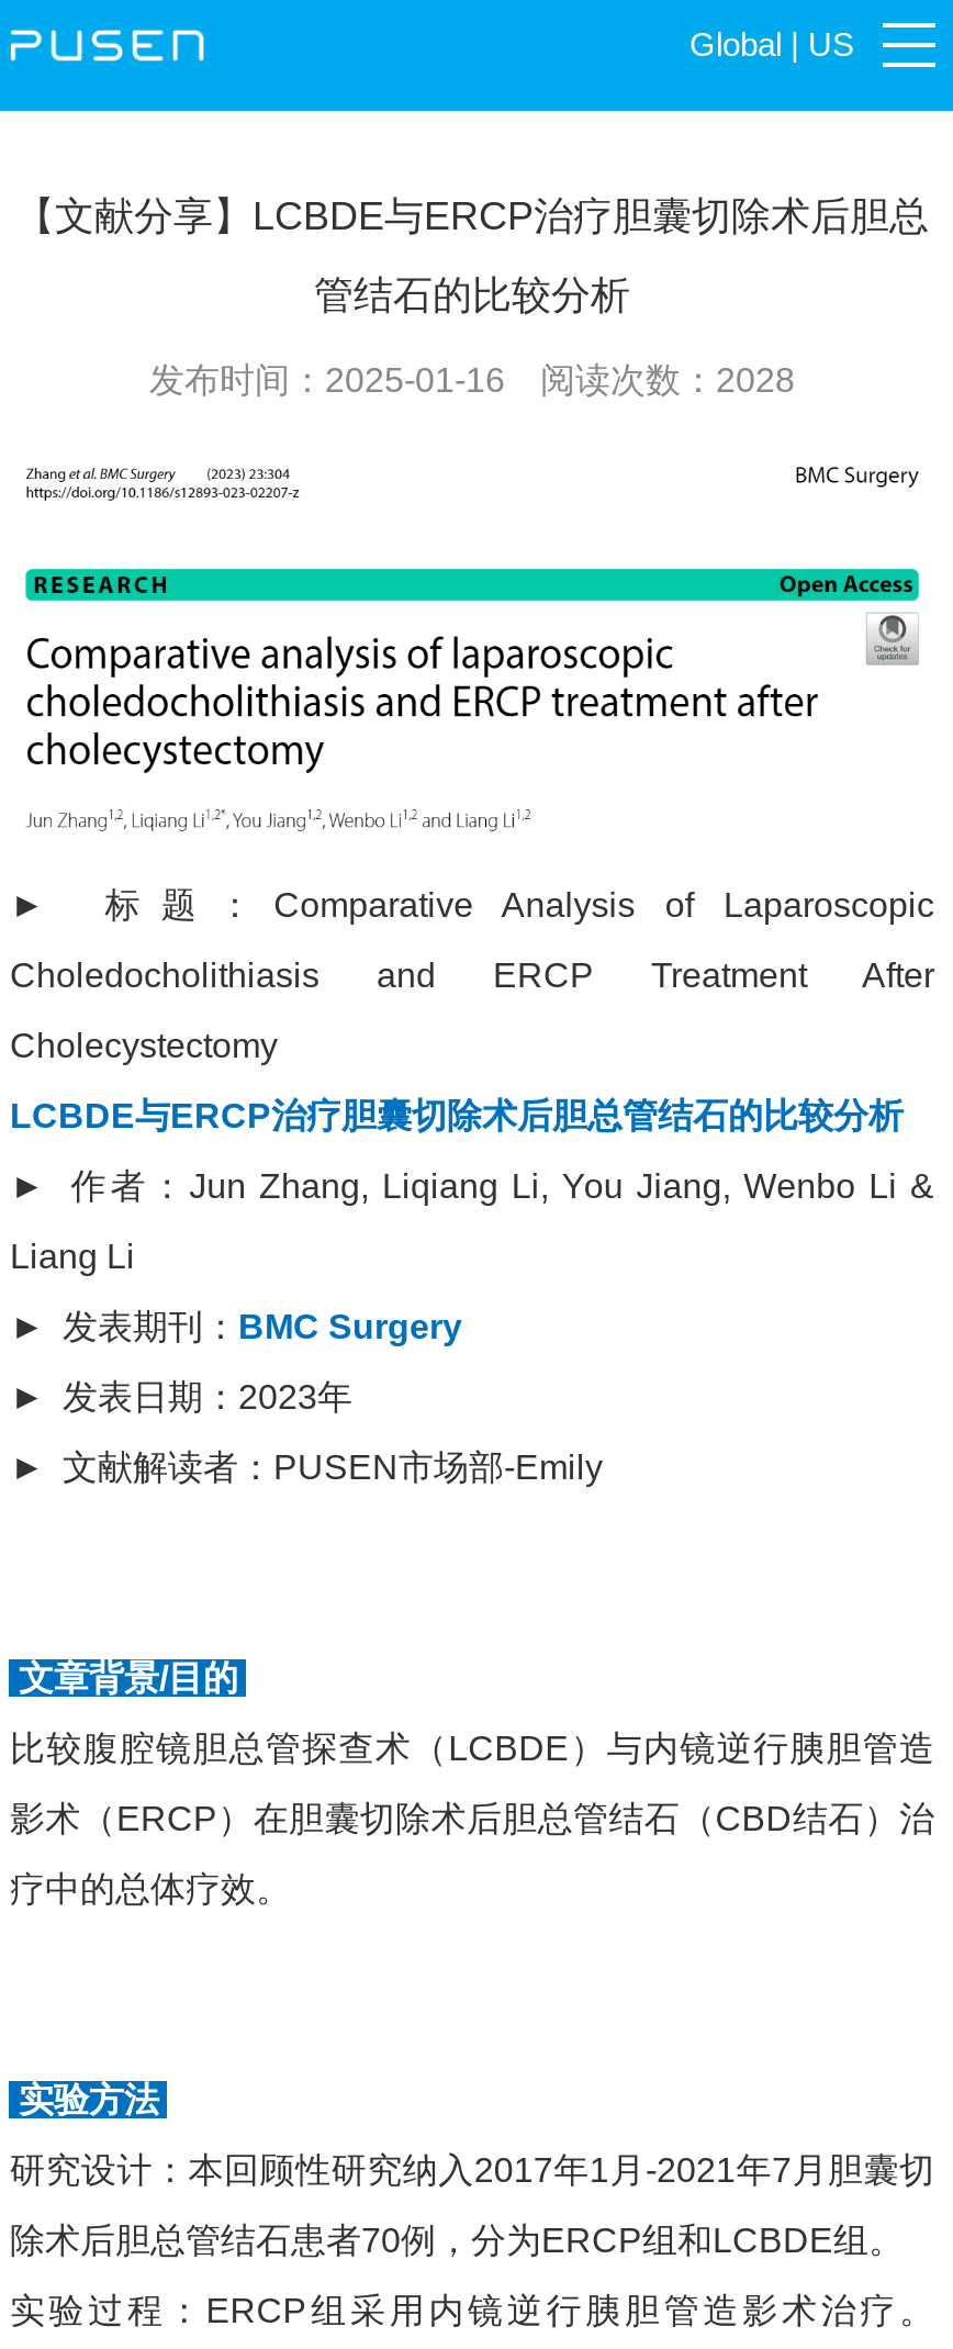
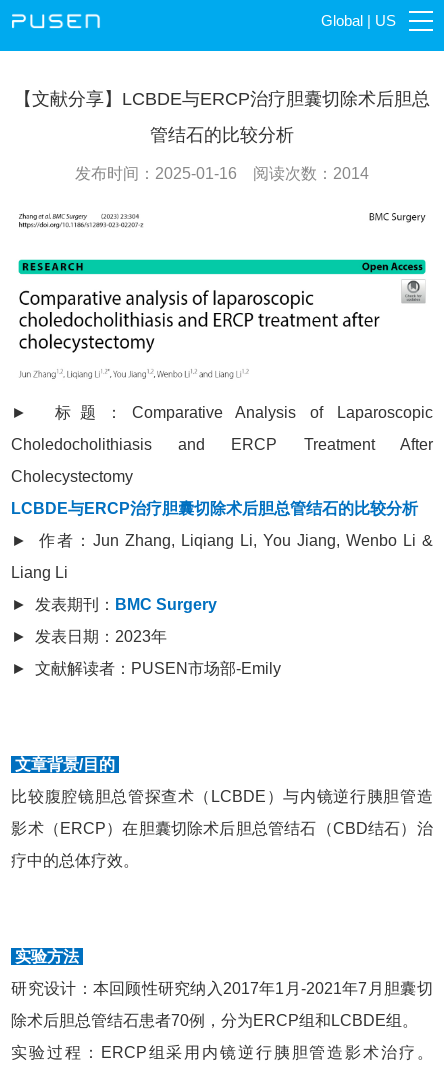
[149,361,795,399] 发布时间：2025-01-16 阅读次数：2028 -> [75,165,369,182] 发布时间：2025-01-16 阅读次数：2014

